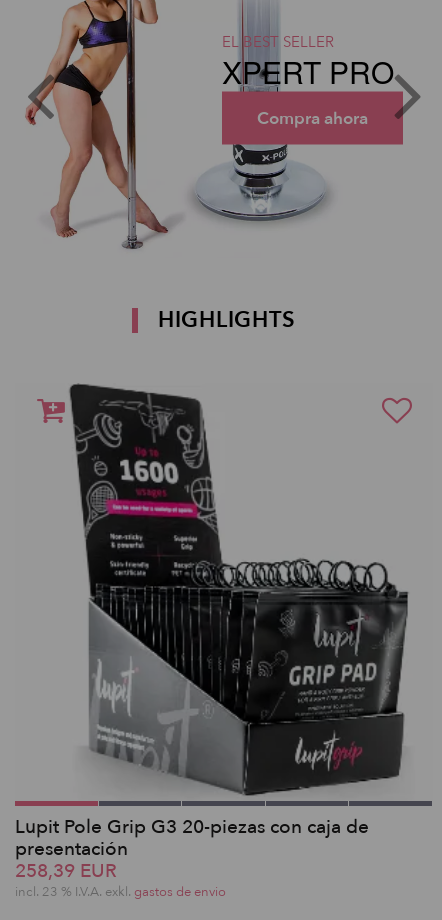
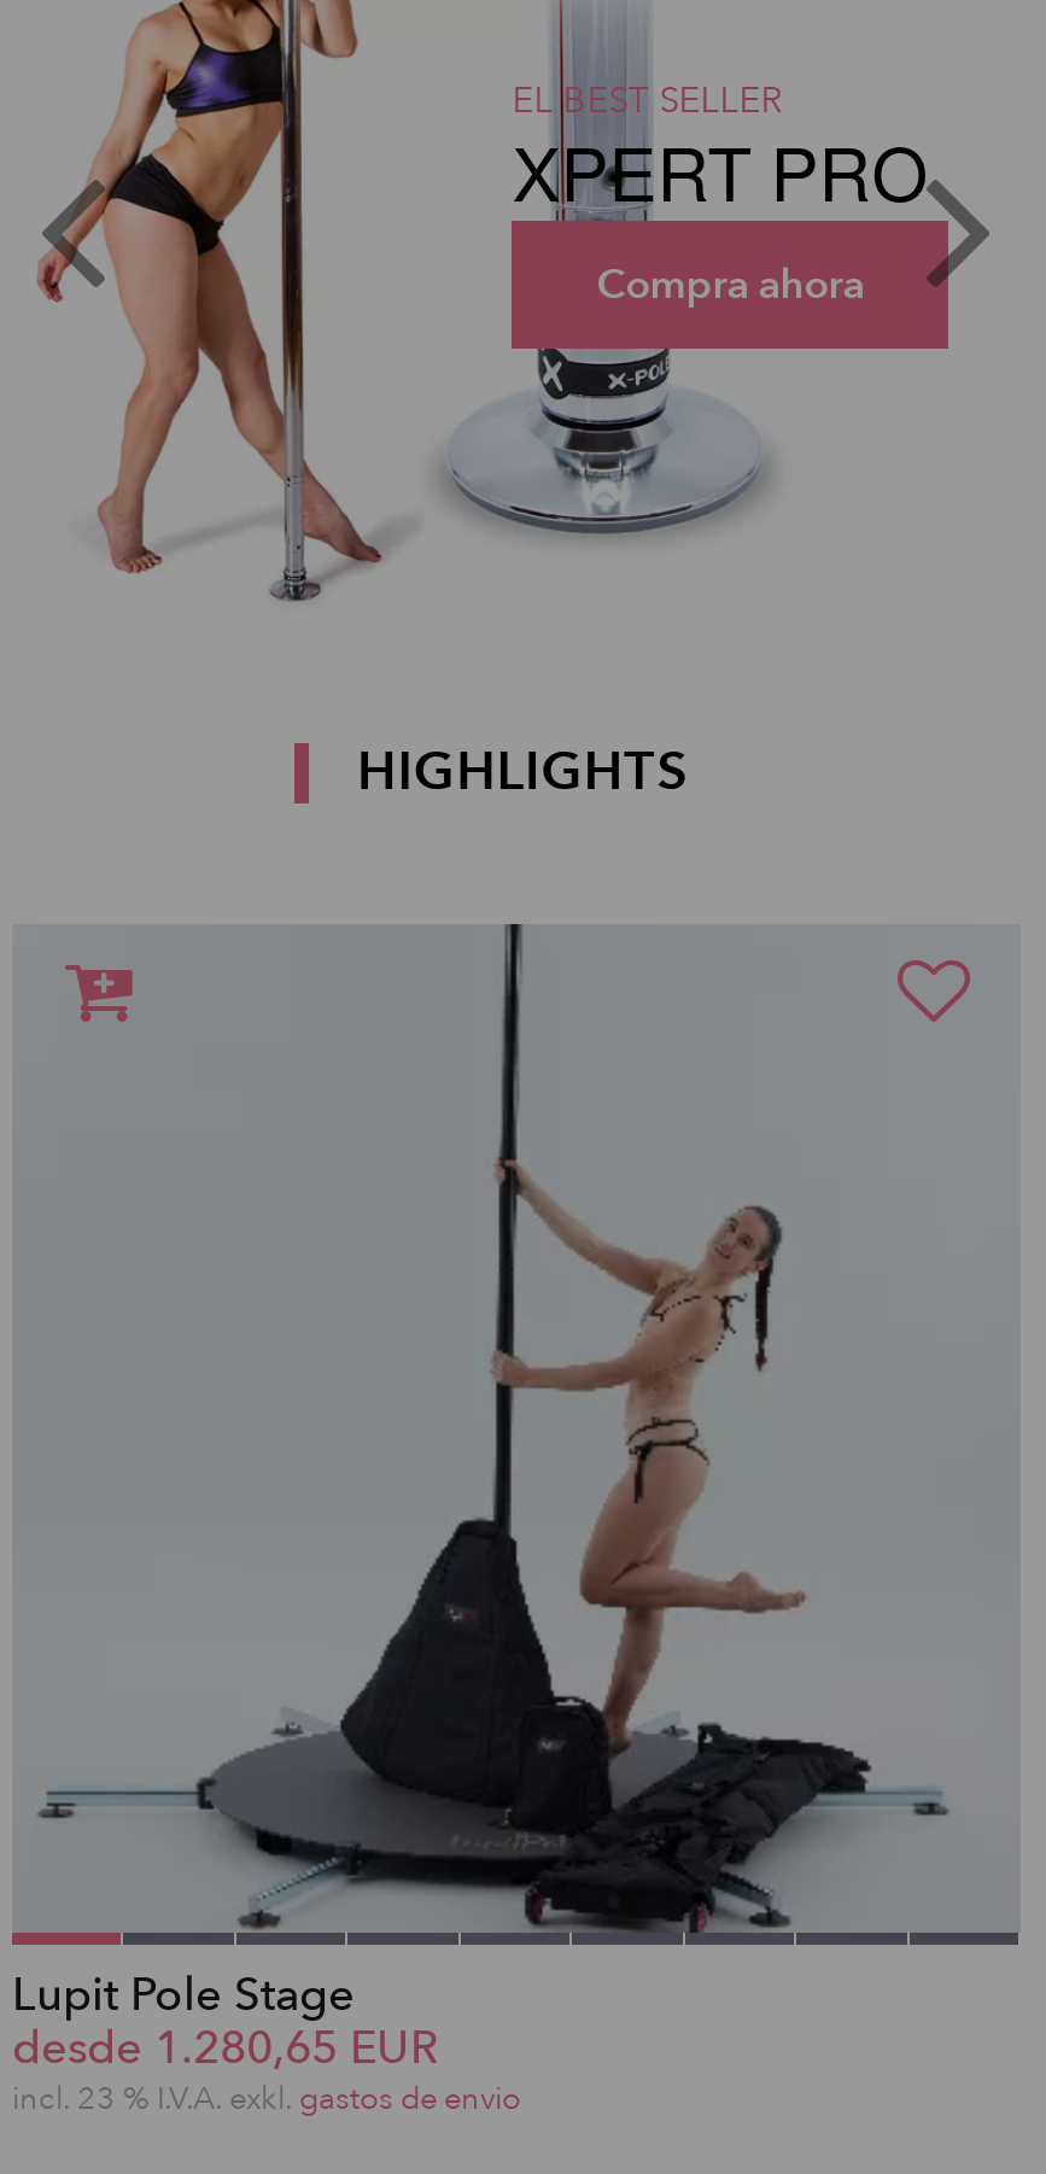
[15,383,431,884] [image] | Lupit Pole Grip G3 20-piezas con caja de | presentación | 258,39 EUR -> [12,922,1018,2080] [image] | Lupit Pole Stage | desde 1.280,65 EUR

